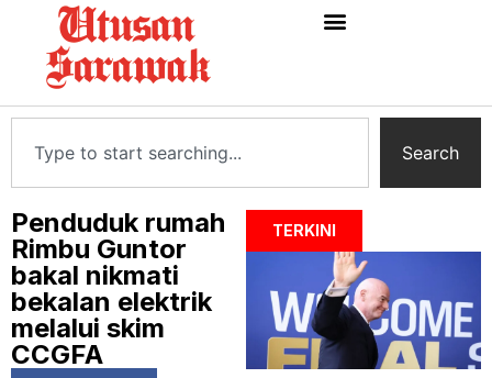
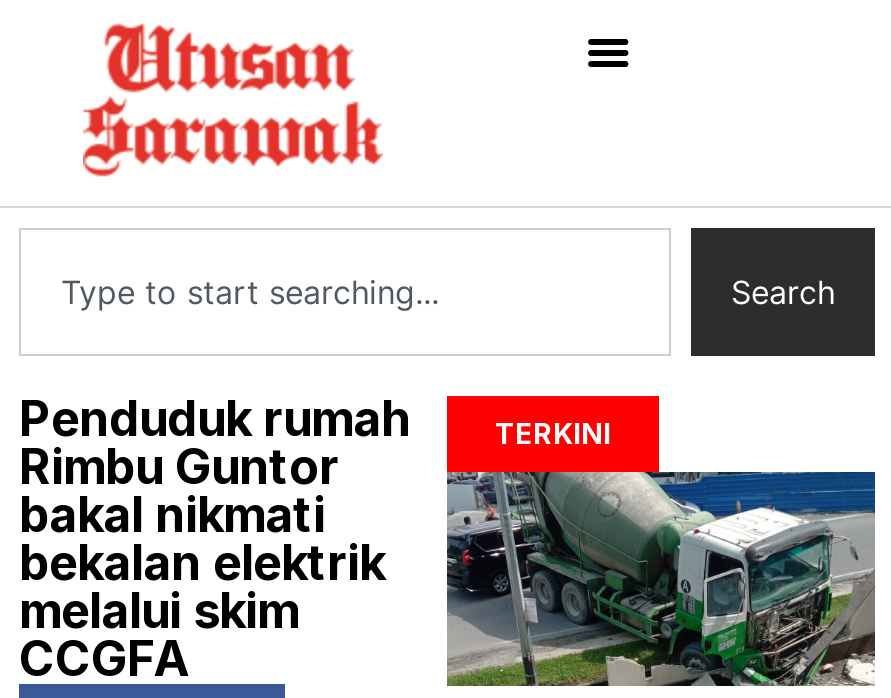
[245,251,482,370] [image] -> [445,470,877,688] [image]

